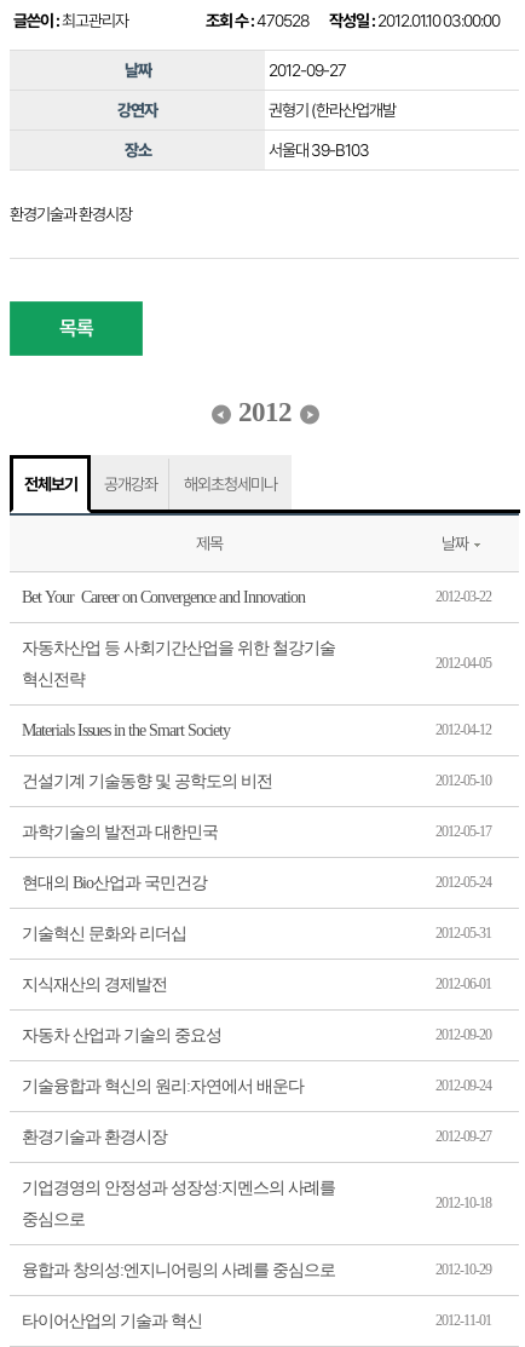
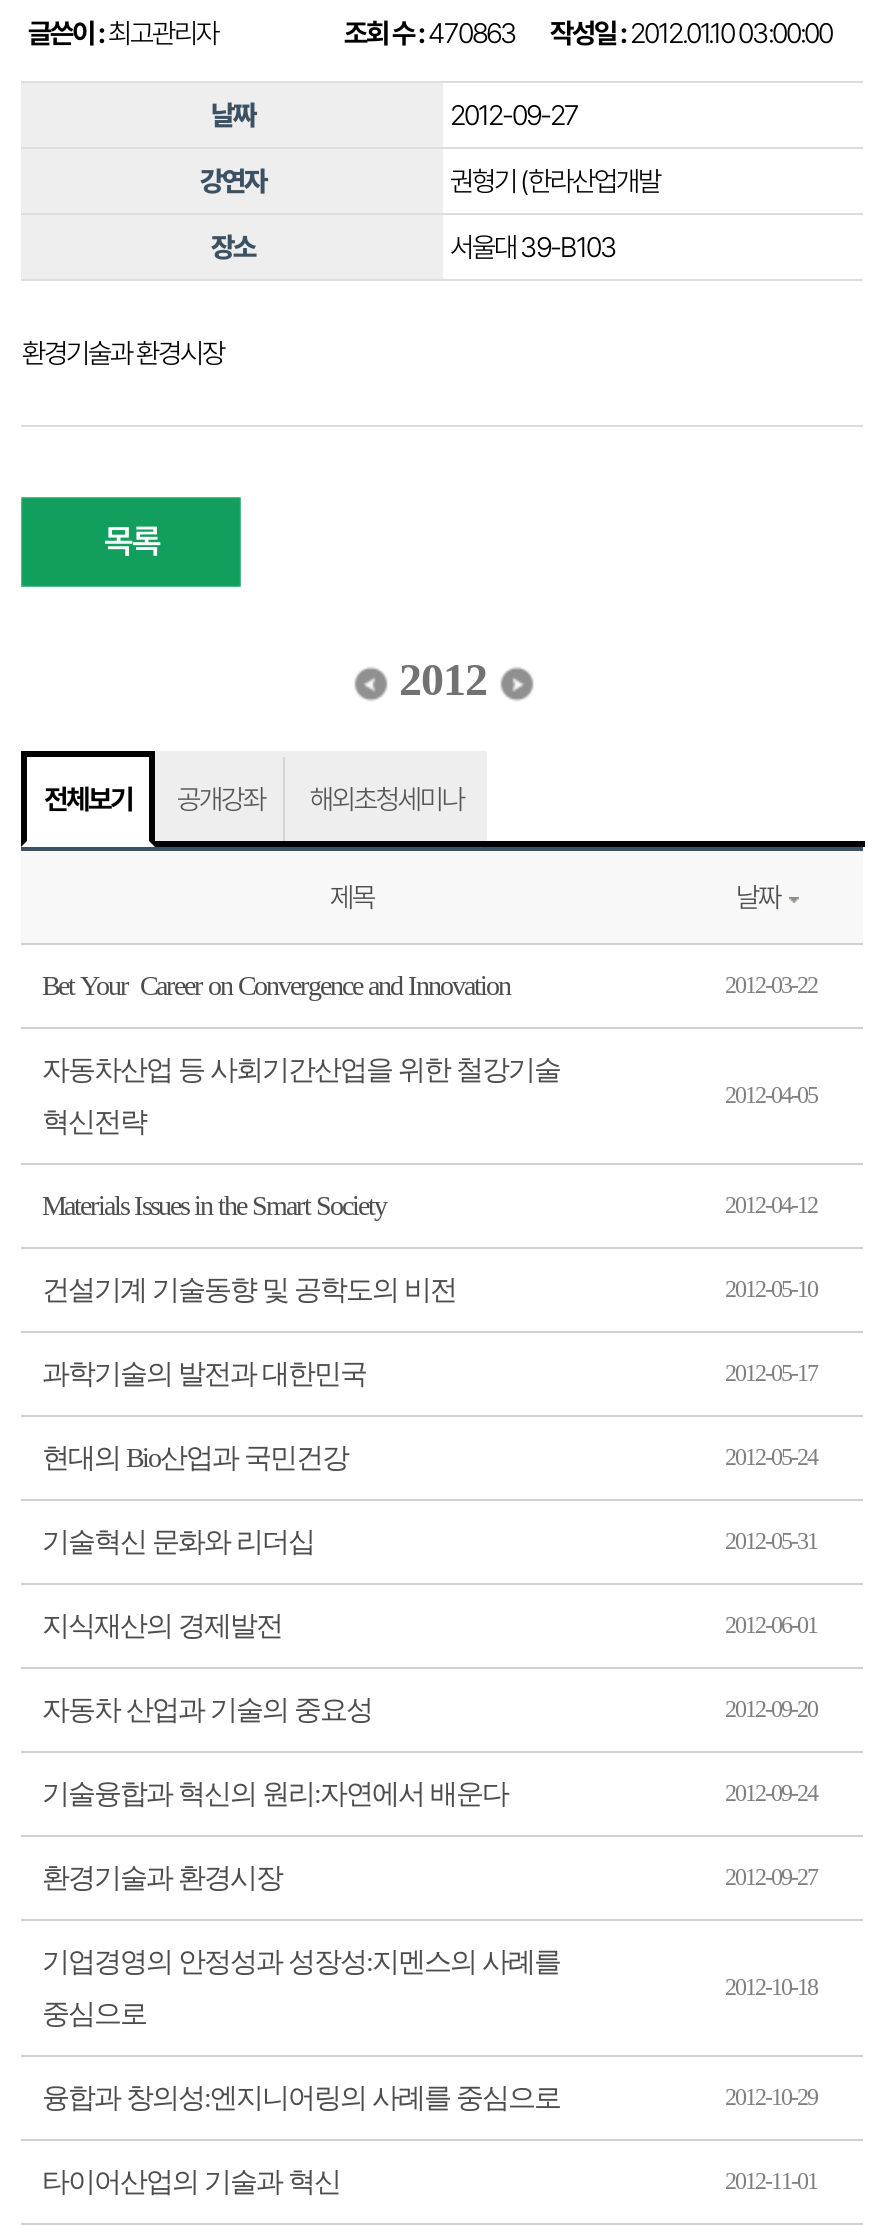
[206,11,500,30] 조회 수 :470528 작성일 : 2012.01.10 03:00:00 -> [344,17,832,49] 조회 수 :470863 작성일 : 2012.01.10 03:00:00

